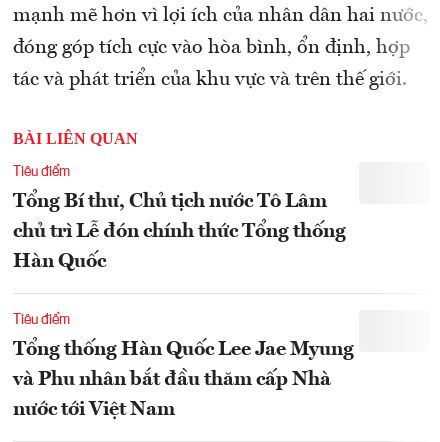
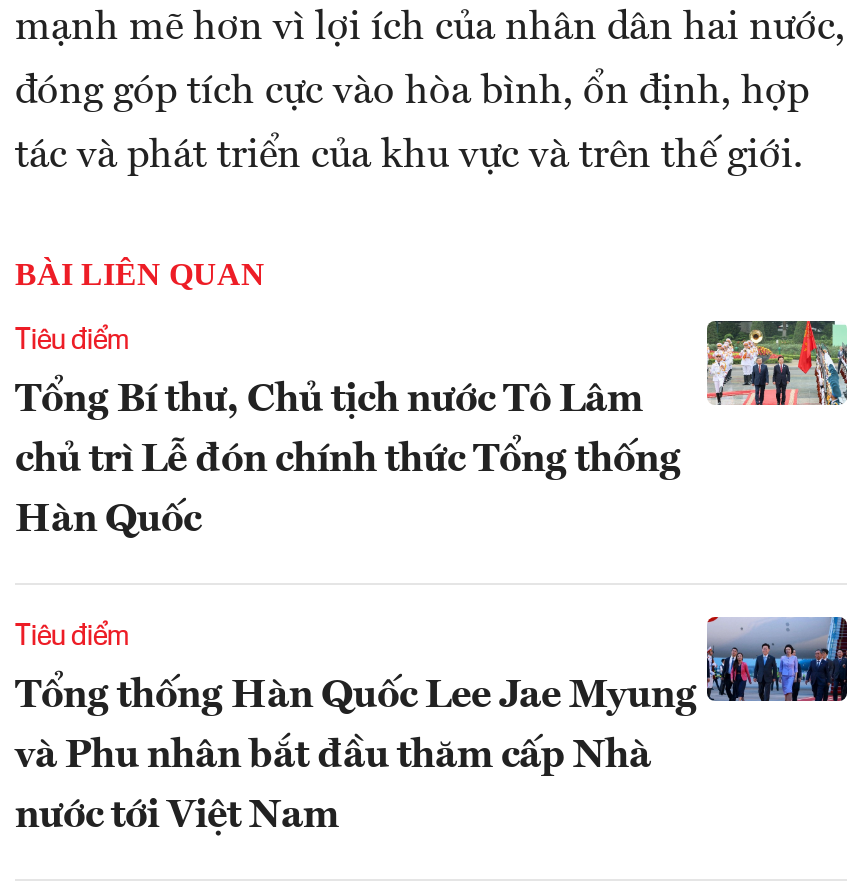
none -> [705,319,849,407] [image]
none -> [705,615,849,703] [image]

